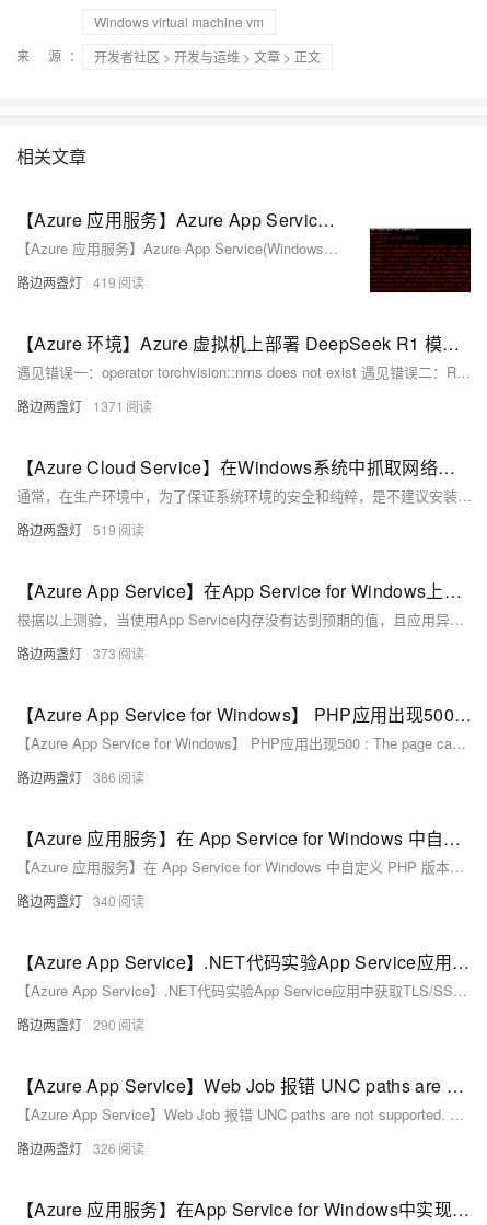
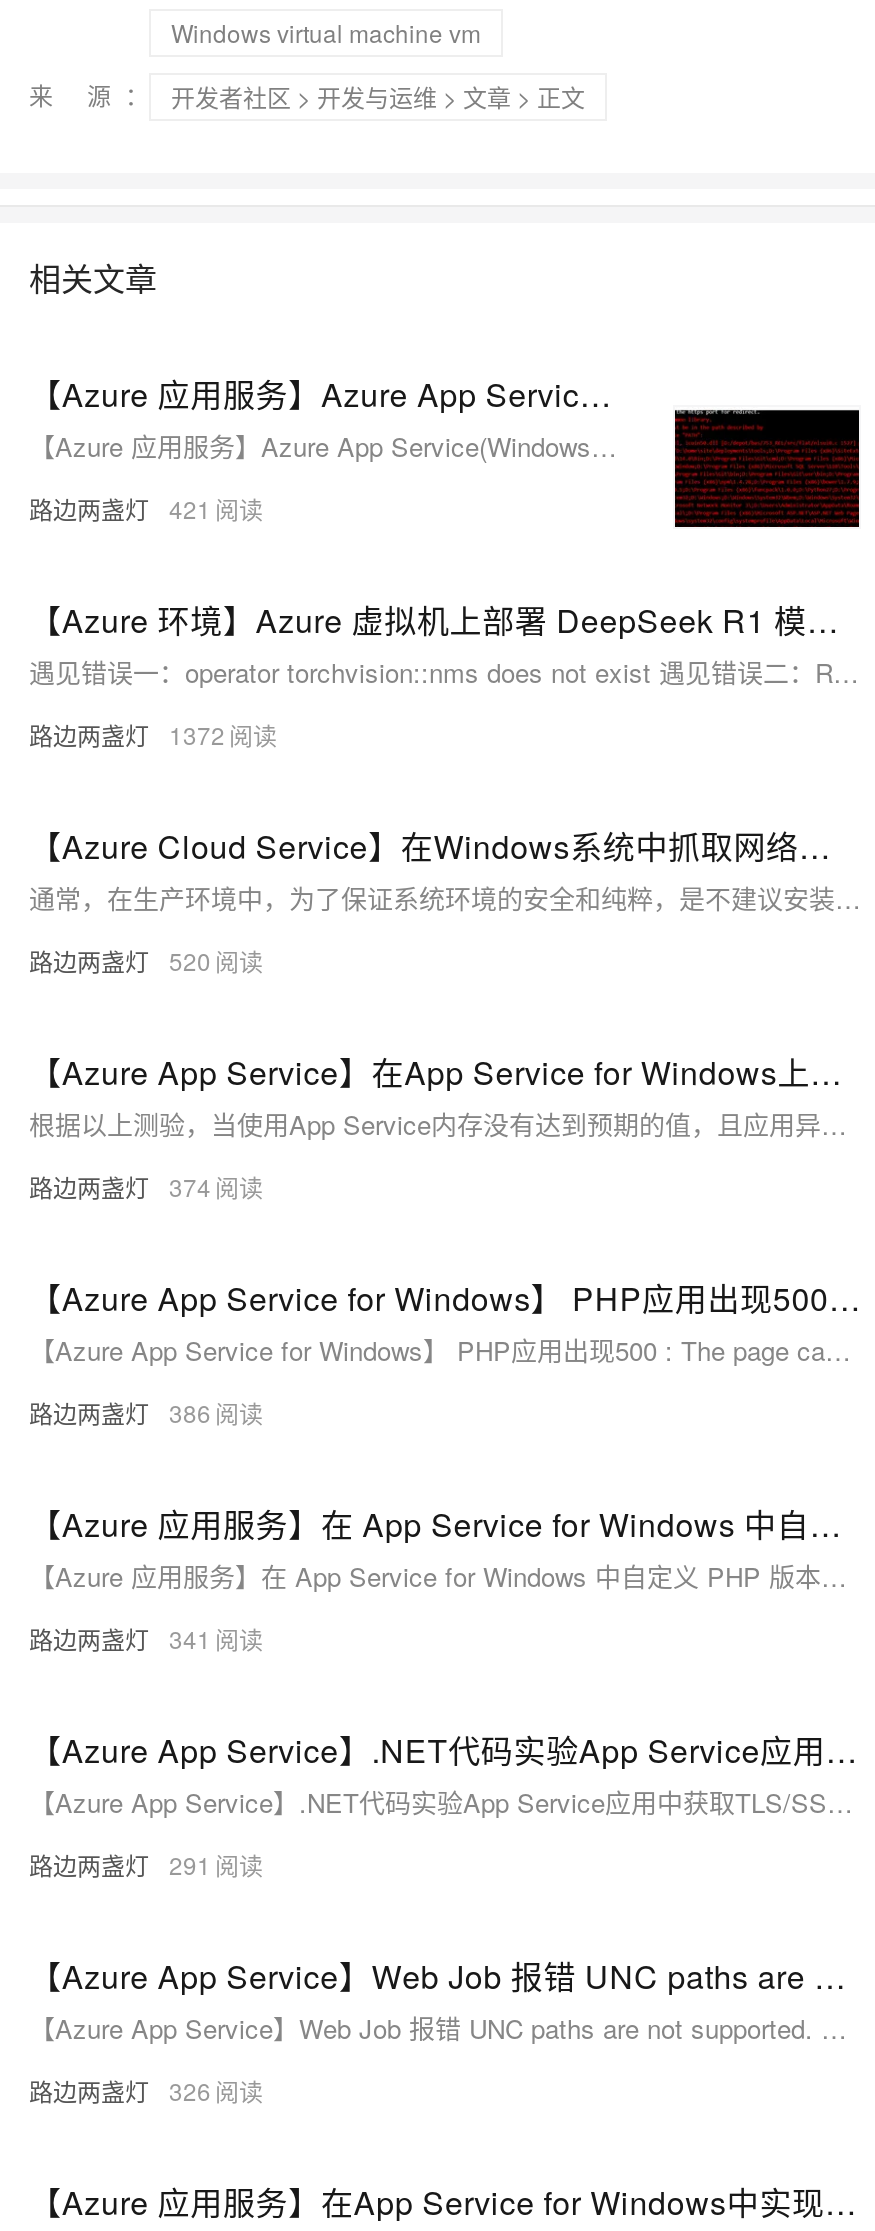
[16,272,116,291] 路边两盏灯 419 -> [29,490,211,524] 路边两盏灯 421
[16,396,124,414] 路边两盏灯 1371 -> [29,716,225,750] 路边两盏灯 1372
[16,520,116,538] 路边两盏灯 519 -> [29,942,211,976] 路边两盏灯 520
[16,643,116,662] 路边两盏灯 373 -> [29,1168,211,1202] 路边两盏灯 374
[16,891,116,909] 路边两盏灯 340 -> [29,1620,211,1654] 路边两盏灯 341
[16,1014,116,1033] 路边两盏灯 290 -> [29,1846,211,1880] 路边两盏灯 291

